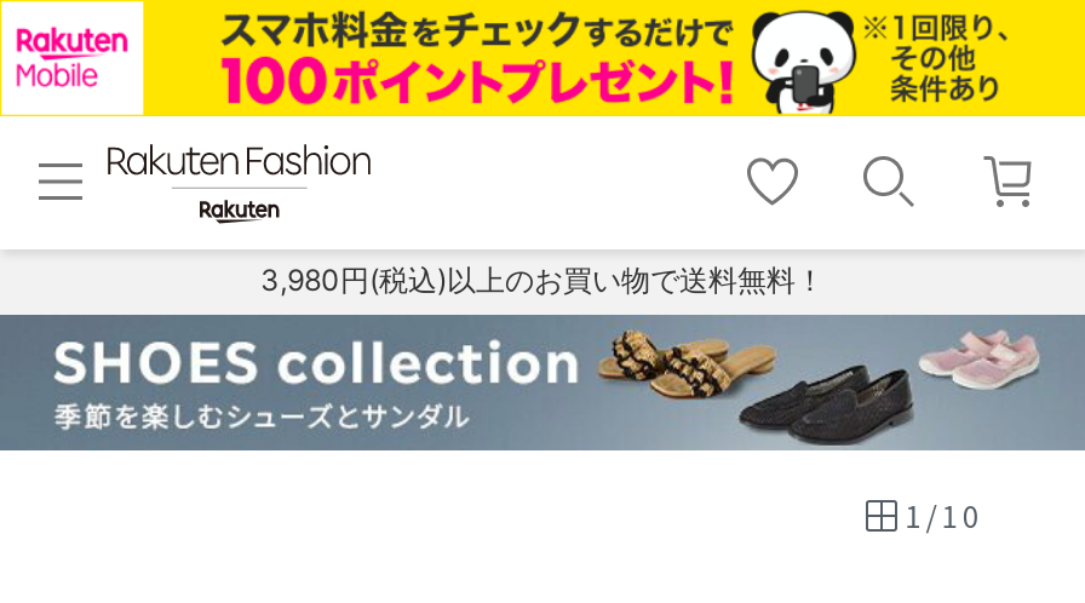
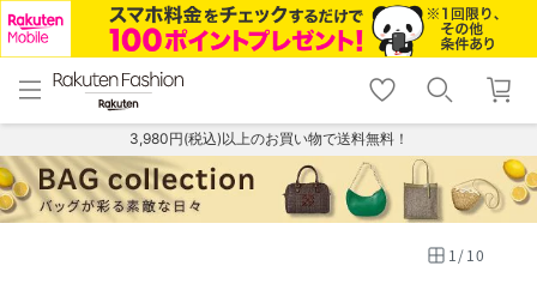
[7,312,1078,453] [image] -> [4,156,533,223] [image]

